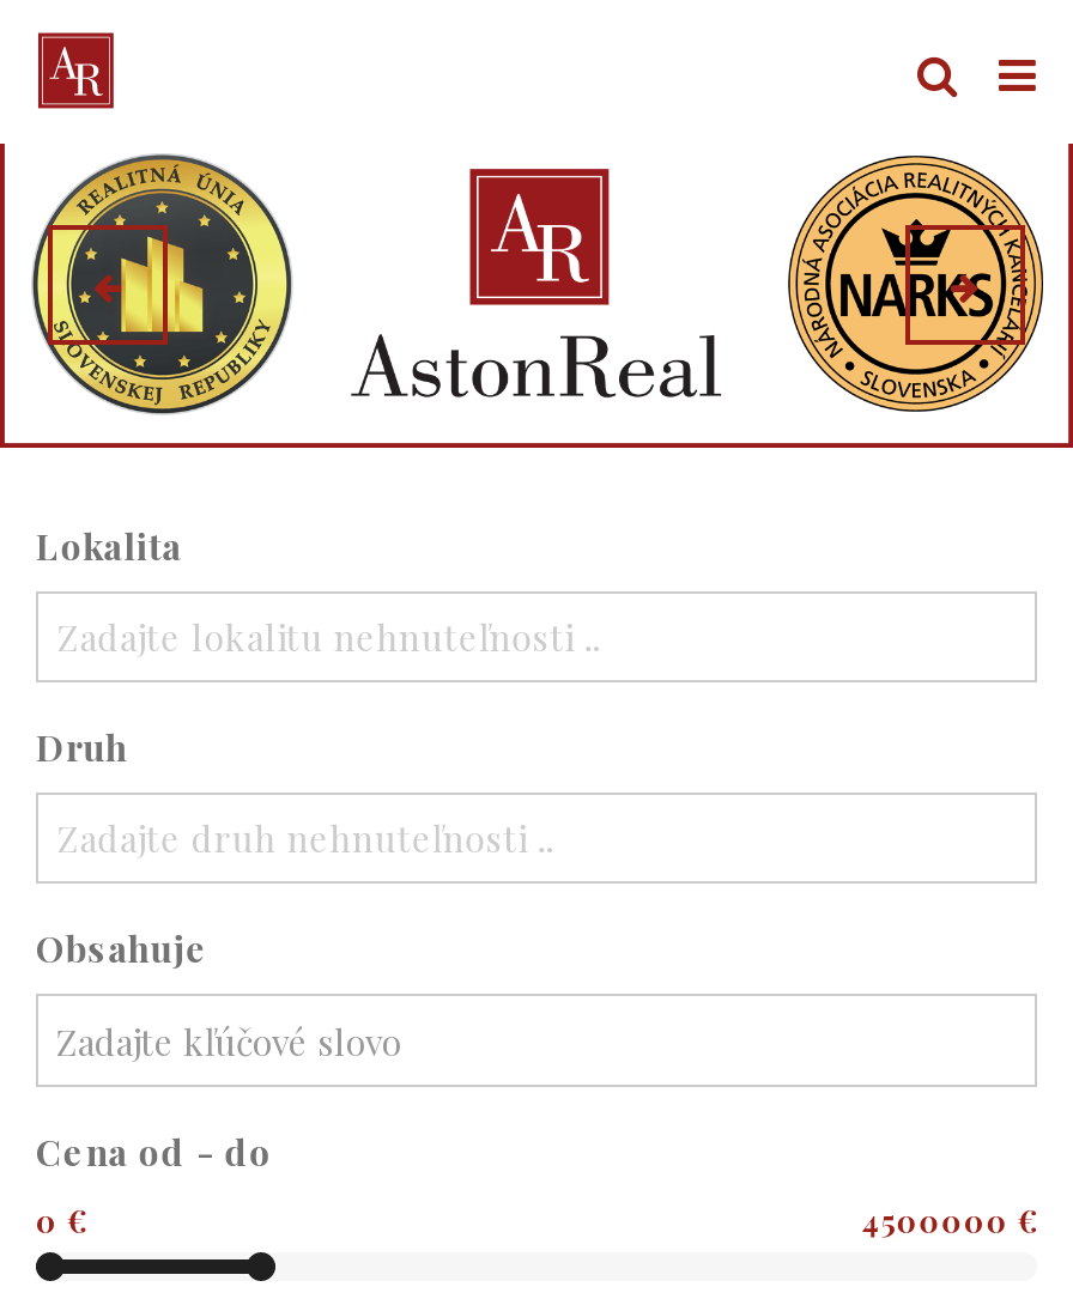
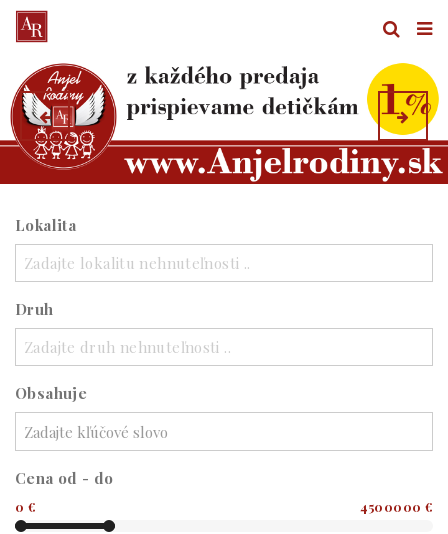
[7,141,1066,445] [image] -> [3,57,445,183] [image]

